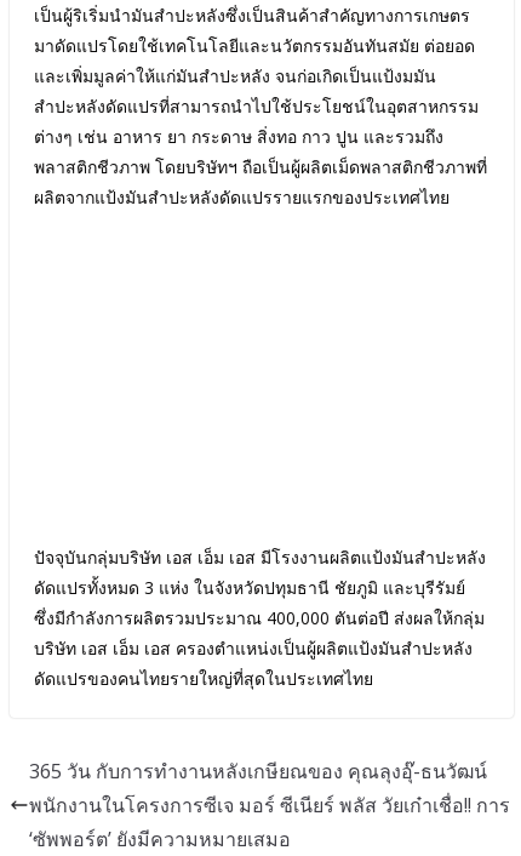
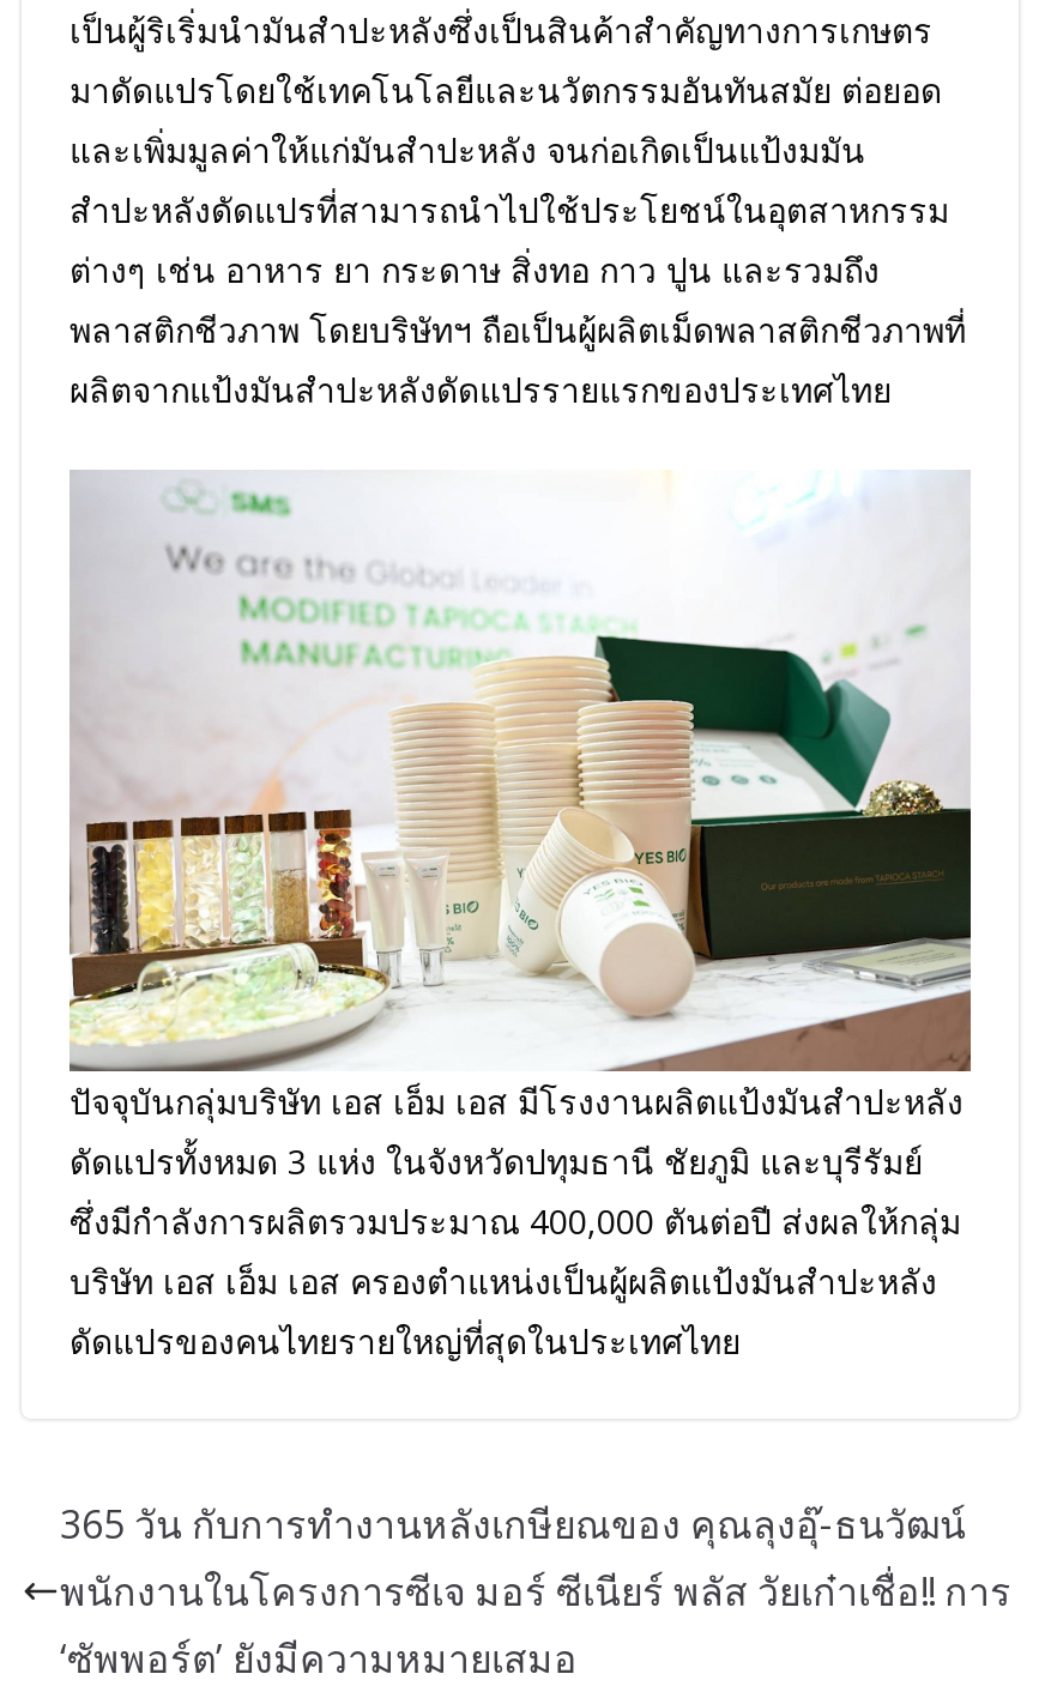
none -> [67,470,973,1074] [image]

